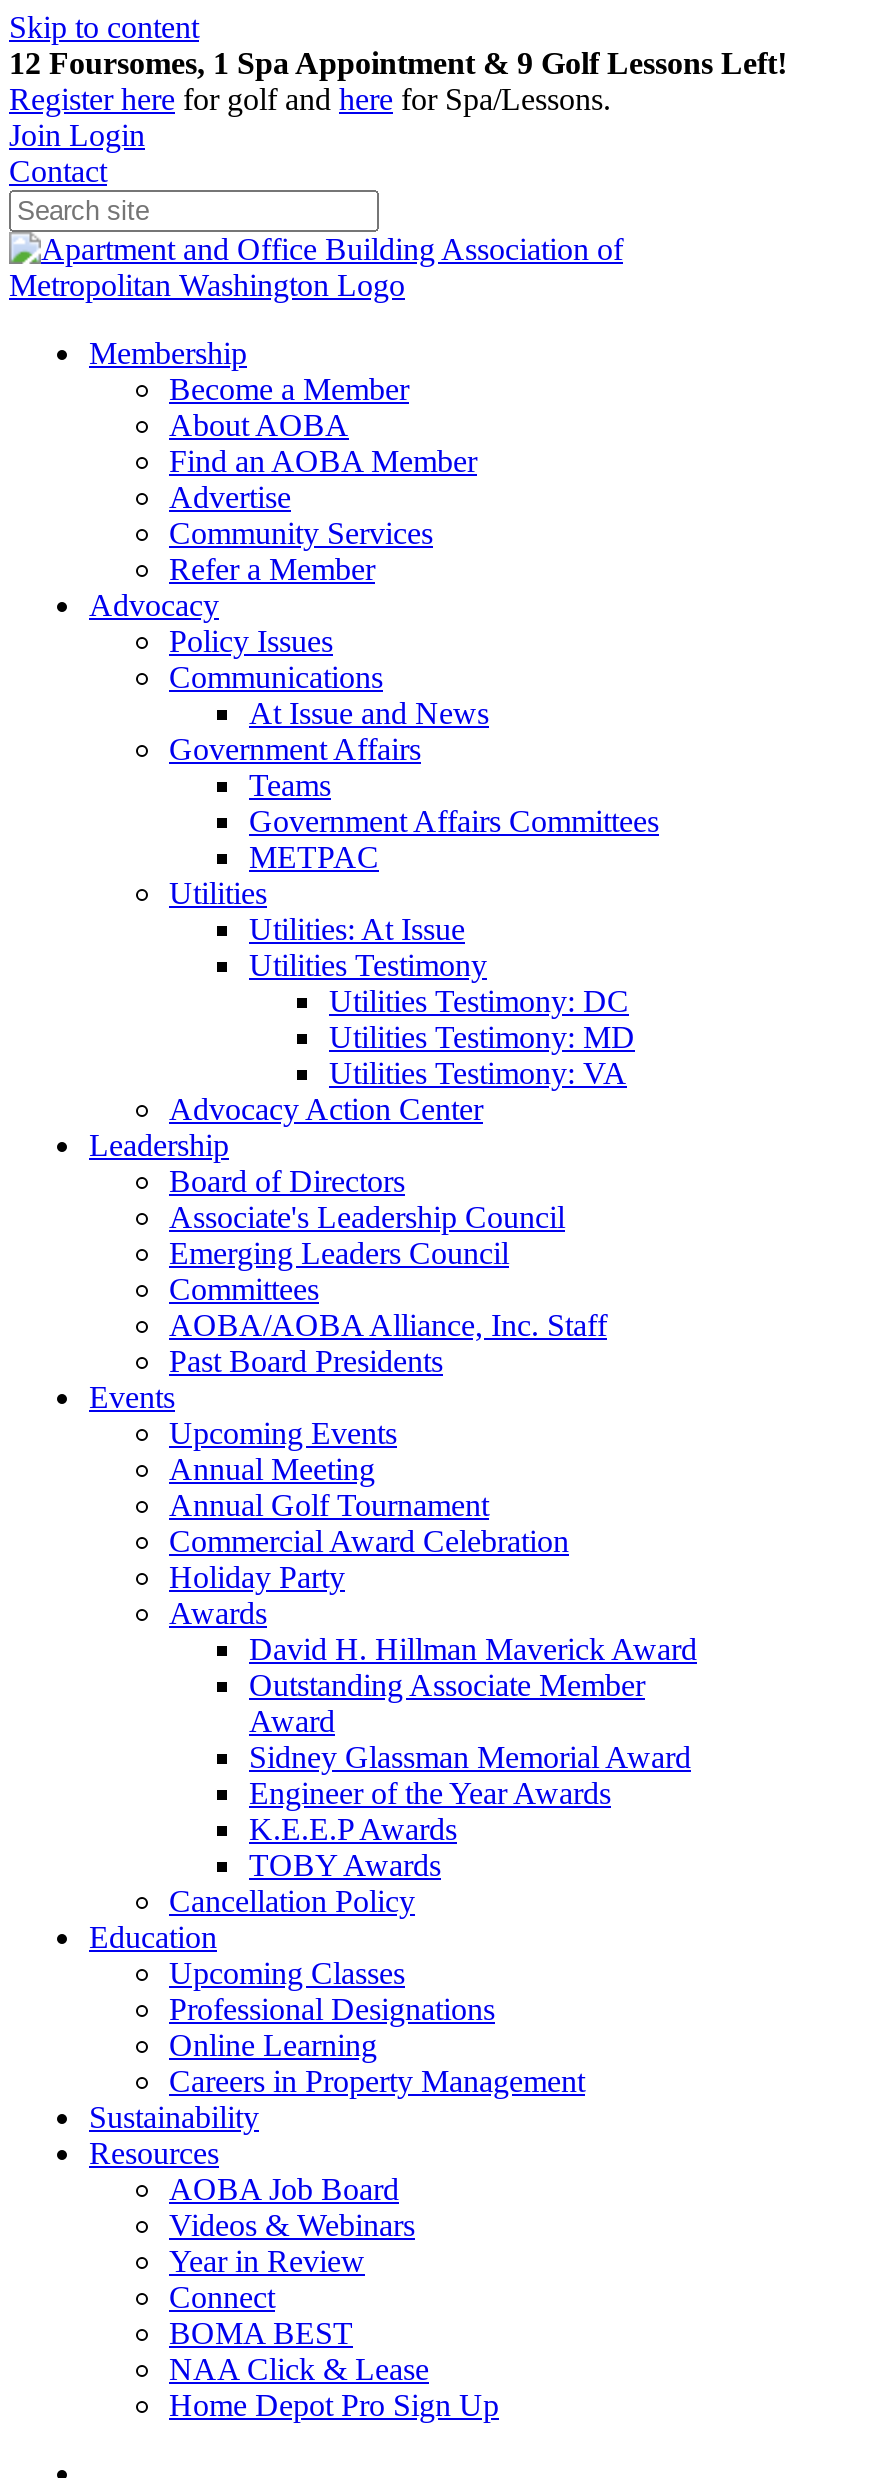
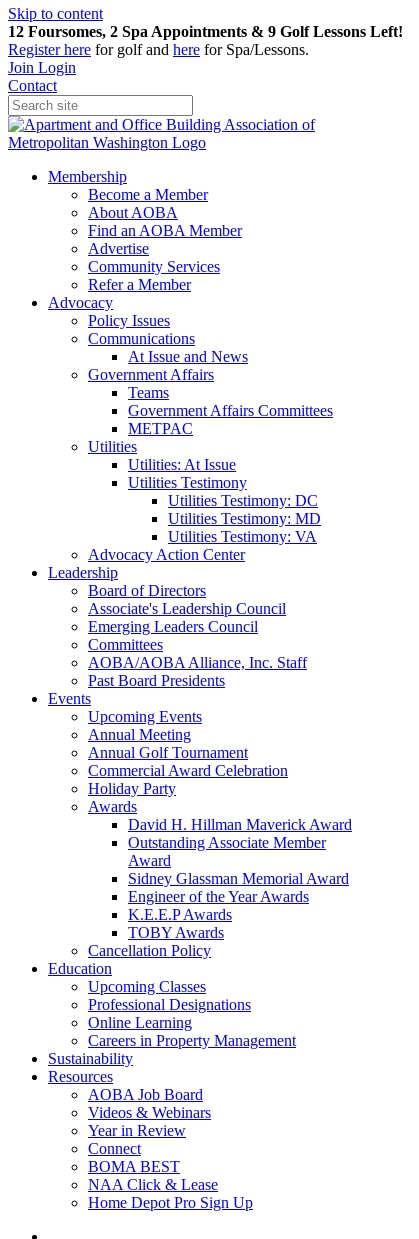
[9,46,787,80] 12 Foursomes, 1 Spa Appointment & 9 Golf Lessons Left! -> [8,23,403,40] 12 Foursomes, 2 Spa Appointments & 9 Golf Lessons Left!

